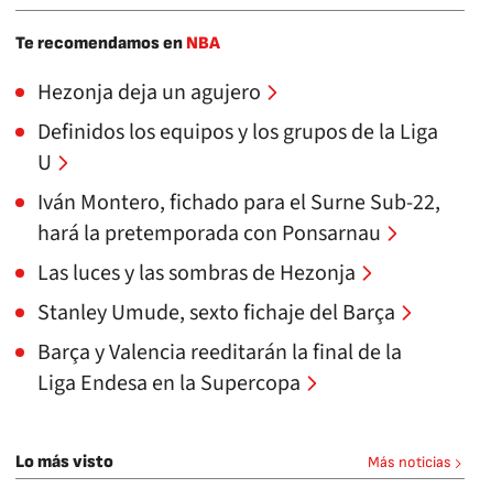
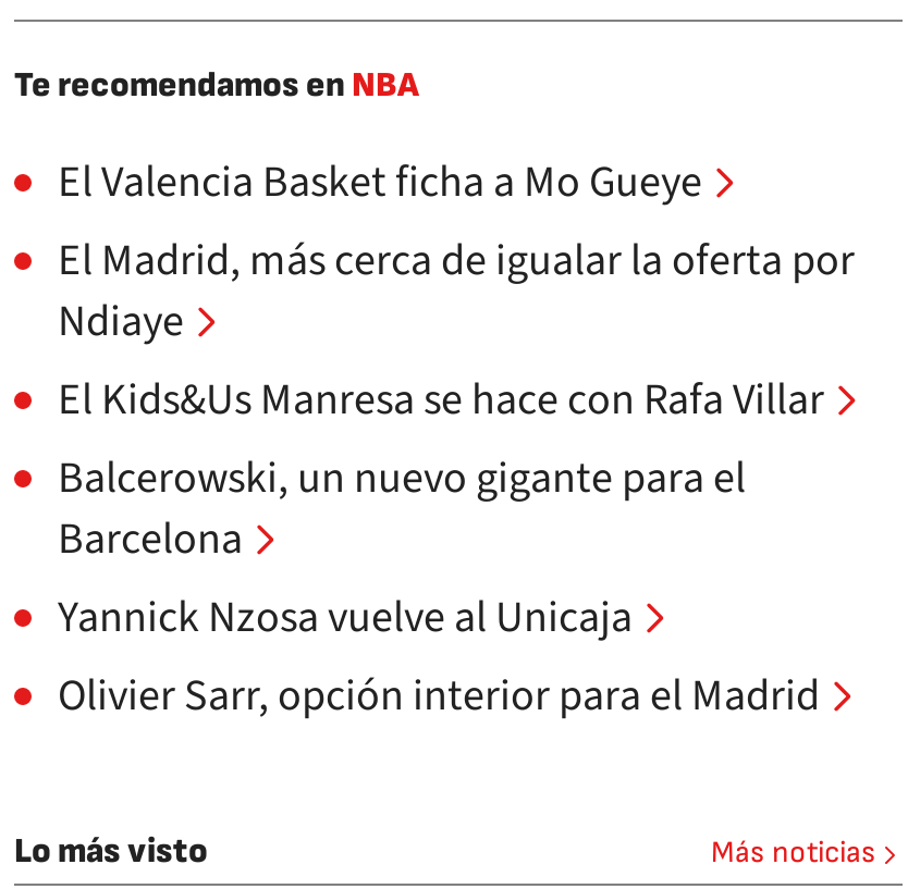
[37,77,440,399] Hezonja deja un agujero | Definidos los equipos y los grupos de la Liga | U | Iván Montero, fichado para el Surne Sub-22, | hará la pretemporada con Ponsarnau | Las luces y las sombras de Hezonja | Stanley Umude, sexto fichaje del Barça | Barça y Valencia reeditarán la final de la | Liga Endesa en la Supercopa -> [58,152,855,727] El Valencia Basket ficha a Mo Gueye | El Madrid, más cerca de igualar la oferta por | Ndiaye | El Kids&Us Manresa se hace con Rafa Villar | Balcerowski, un nuevo gigante para el | Barcelona | Yannick Nzosa vuelve al Unicaja | Olivier Sarr, opción interior para el Madrid

